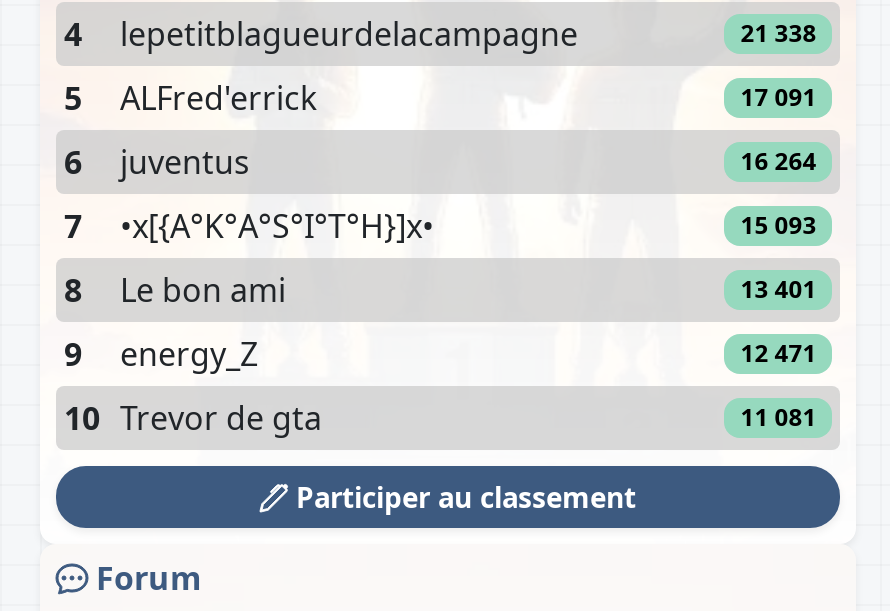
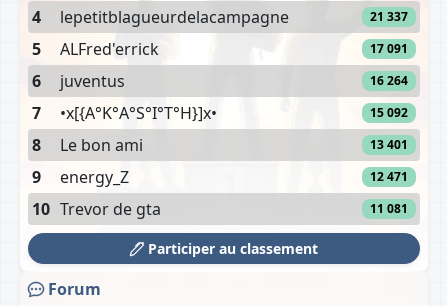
[740,16,816,50] 21 338 -> [370,8,408,25] 21 337
[740,208,816,242] 15 093 -> [370,104,408,121] 15 092

